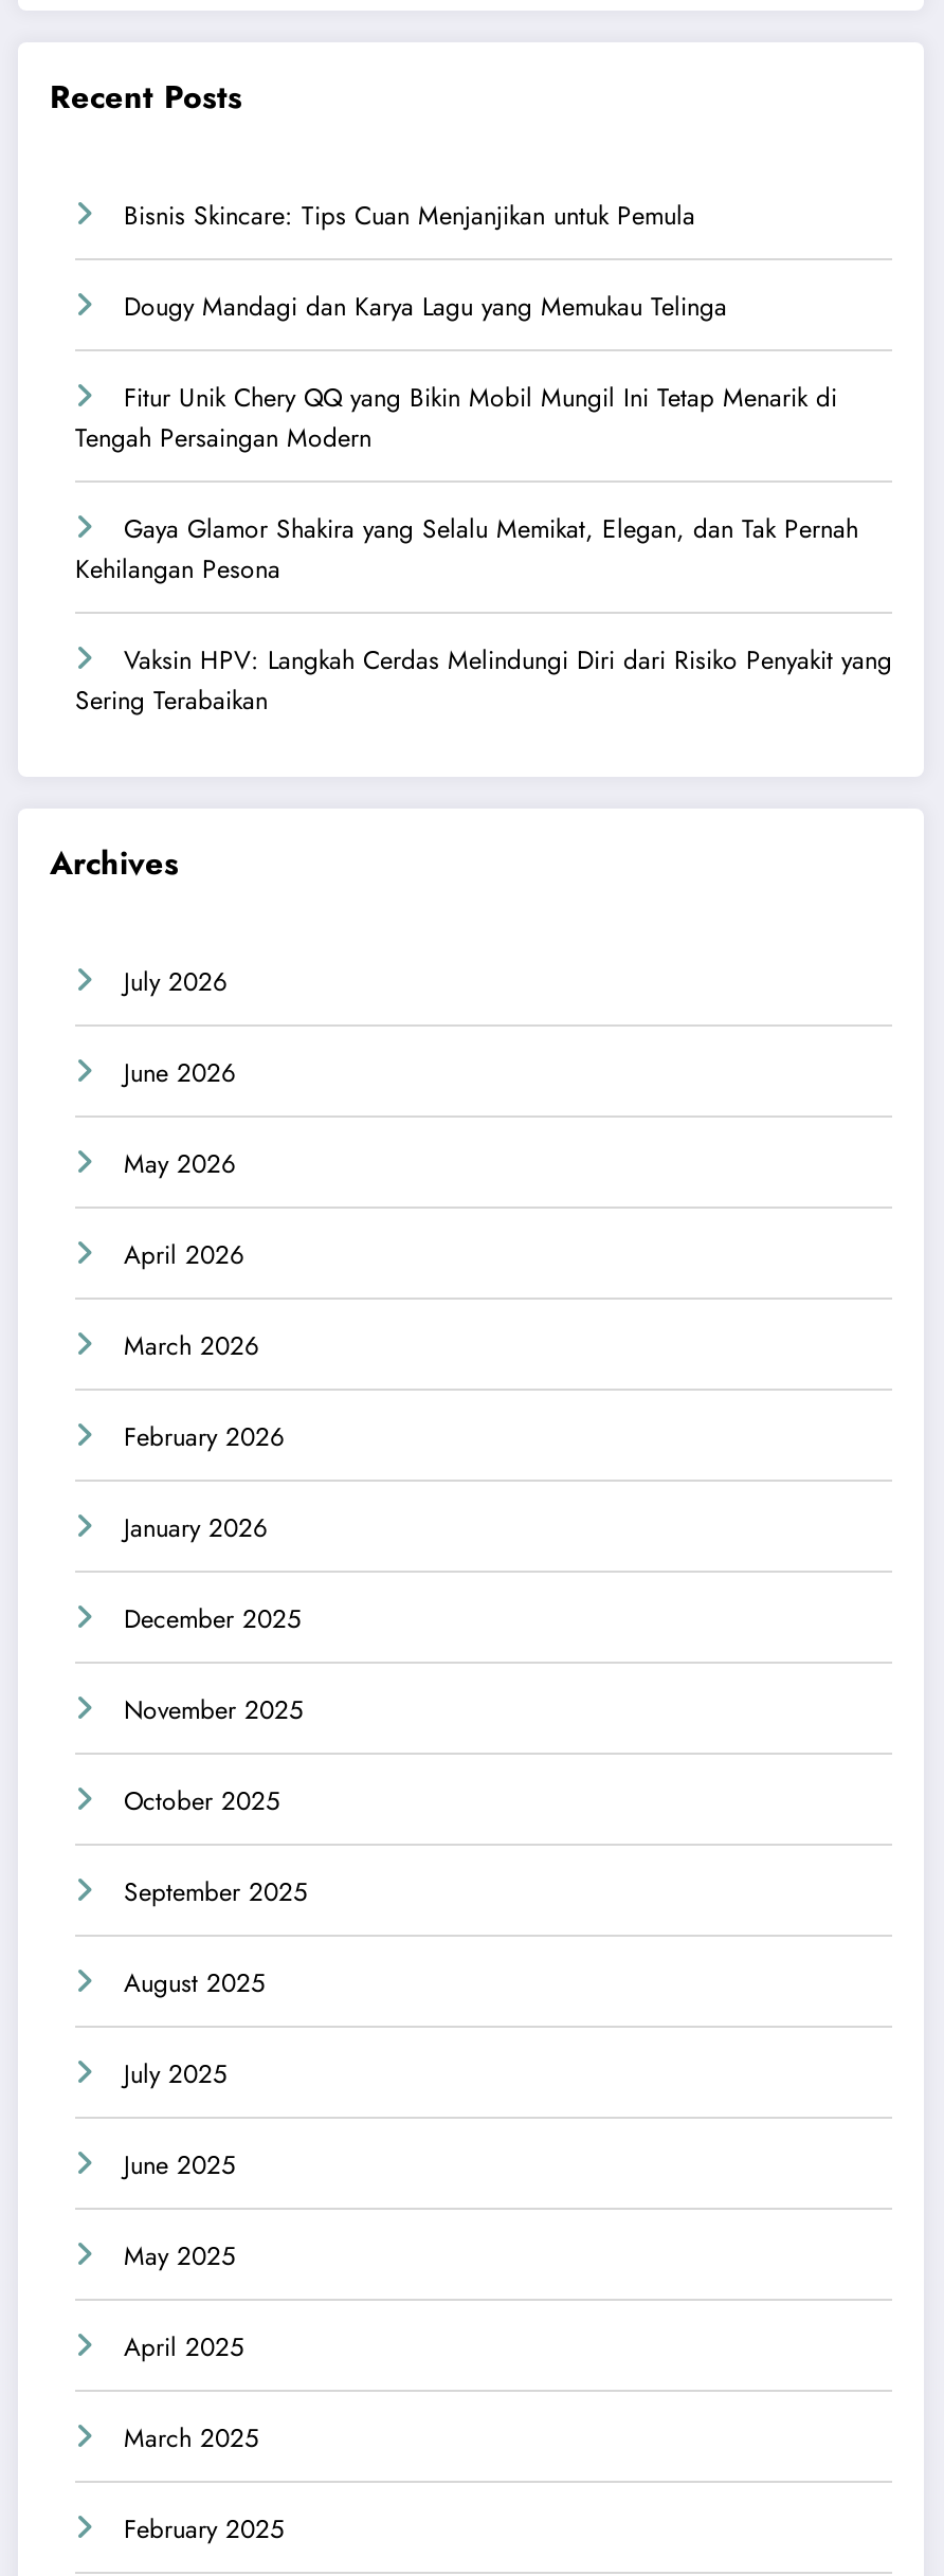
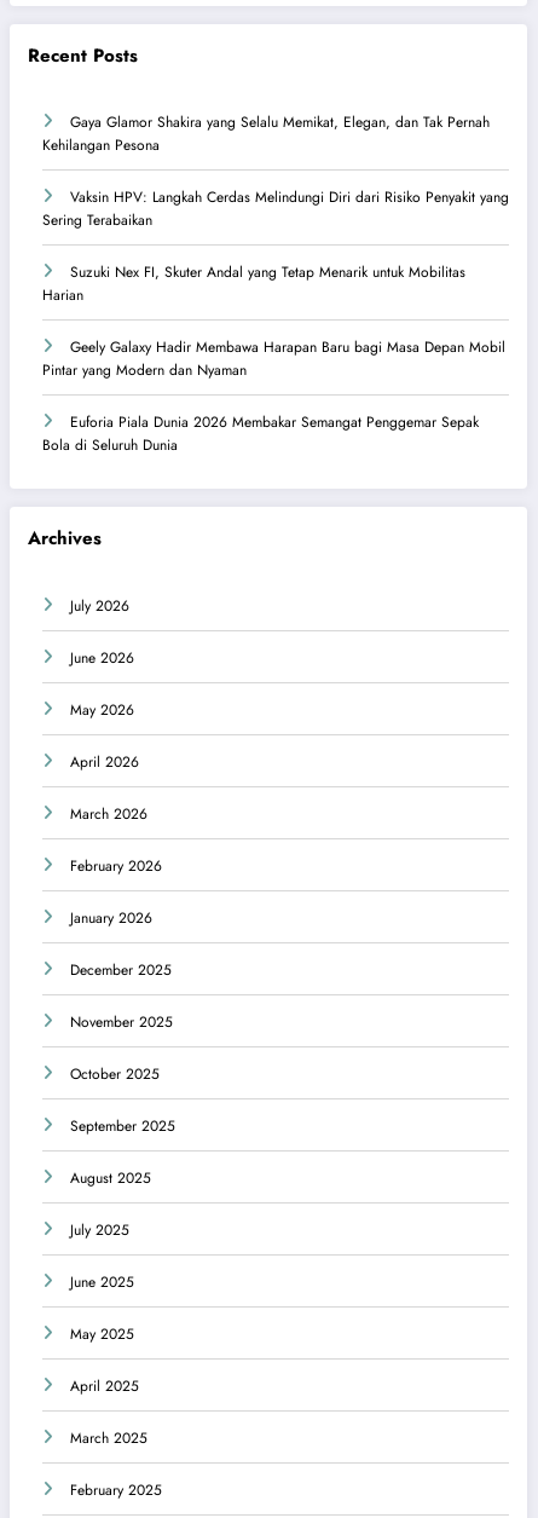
[75,197,837,457] Bisnis Skincare: Tips Cuan Menjanjikan untuk Pemula | Dougy Mandagi dan Karya Lagu yang Memukau Telinga | Fitur Unik Chery QQ yang Bikin Mobil Mungil Ini Tetap Menarik di | Tengah Persaingan Modern -> none
moved [75,510,892,720] -> [42,111,509,231]: Gaya Glamor Shakira yang Selalu Memikat, Elegan, dan Tak Pernah | Kehilangan Pesona | Vaksin HPV: Langkah Cerdas Melindungi Diri dari Risiko Penyakit yang | Sering Terabaikan
none -> [42,261,505,456] Suzuki Nex FI, Skuter Andal yang Tetap Menarik untuk Mobilitas | Harian | Geely Galaxy Hadir Membawa Harapan Baru bagi Masa Depan Mobil | Pintar yang Modern dan Nyaman | Euforia Piala Dunia 2026 Membakar Semangat Penggemar Sepak | Bola di Seluruh Dunia

